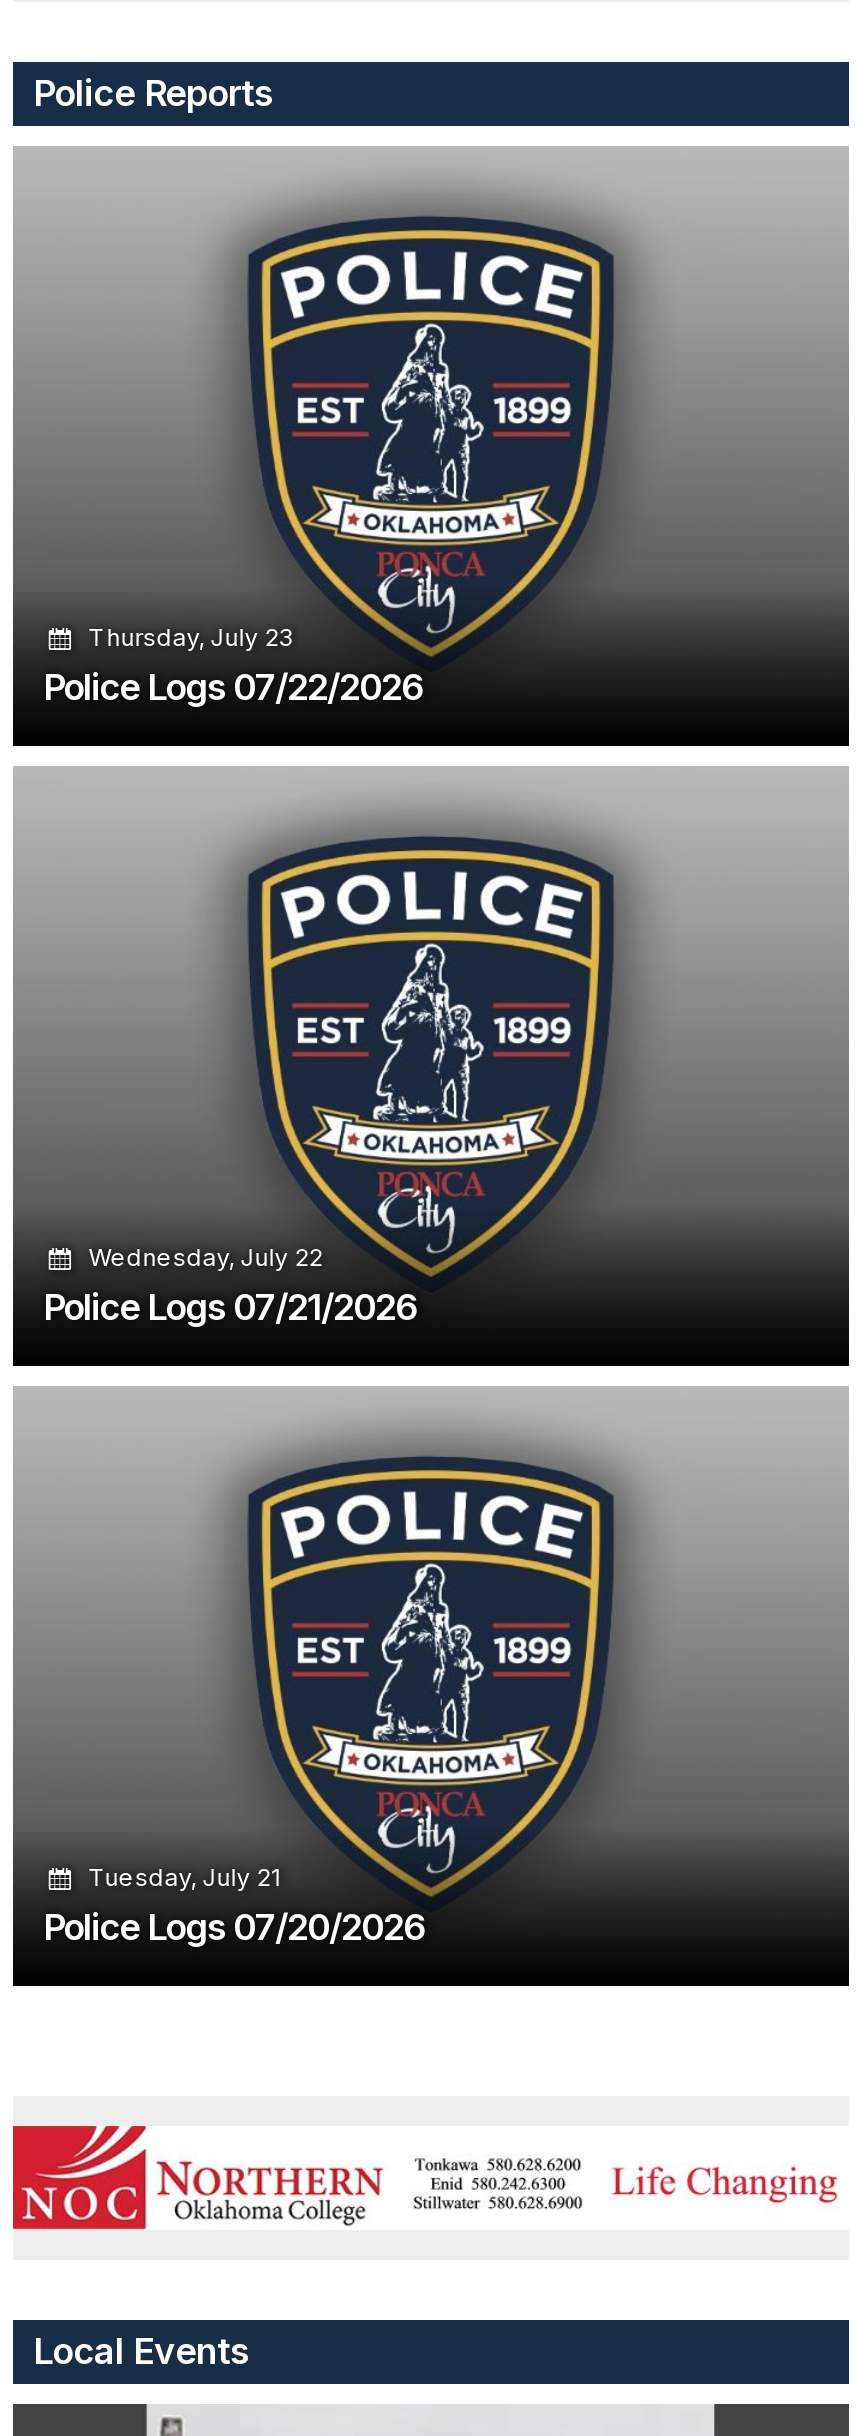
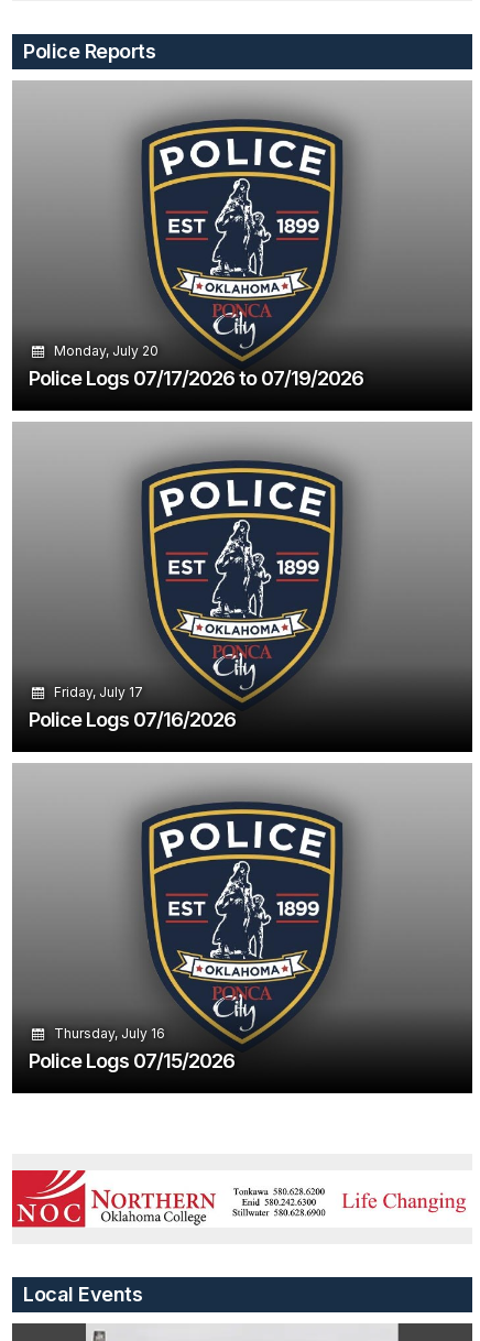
[43,622,423,708] Thursday, July 23 | Police Logs 07/22/2026 -> [29,342,363,390] Monday, July 20 | Police Logs 07/17/2026 to 07/19/2026
[43,1242,417,1328] Wednesday, July 22 | Police Logs 07/21/2026 -> [29,684,236,731] Friday, July 17 | Police Logs 07/16/2026
[43,1862,425,1948] Tuesday, July 21 | Police Logs 07/20/2026 -> [29,1025,234,1072] Thursday, July 16 | Police Logs 07/15/2026

